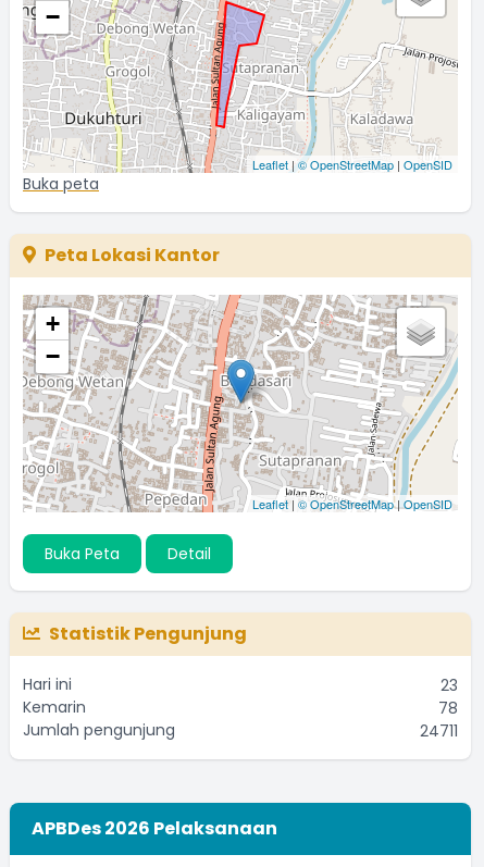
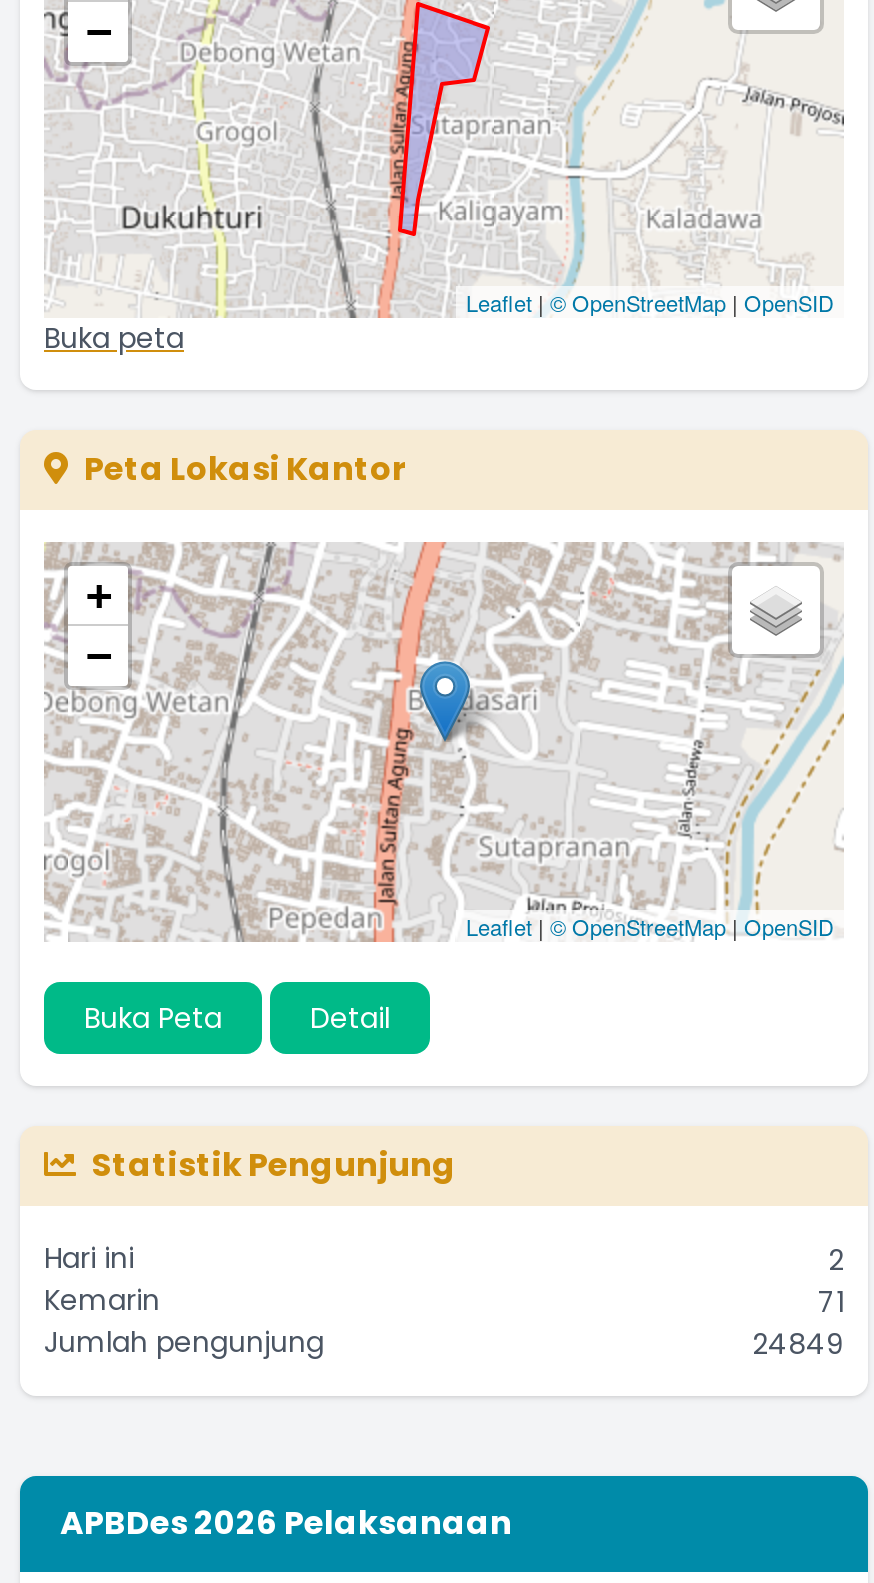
[440,674,458,696] 23 -> [828,1240,844,1280] 2
[438,697,458,719] 78 -> [818,1282,844,1322] 71
[420,720,458,742] 24711 -> [752,1324,844,1364] 24849

